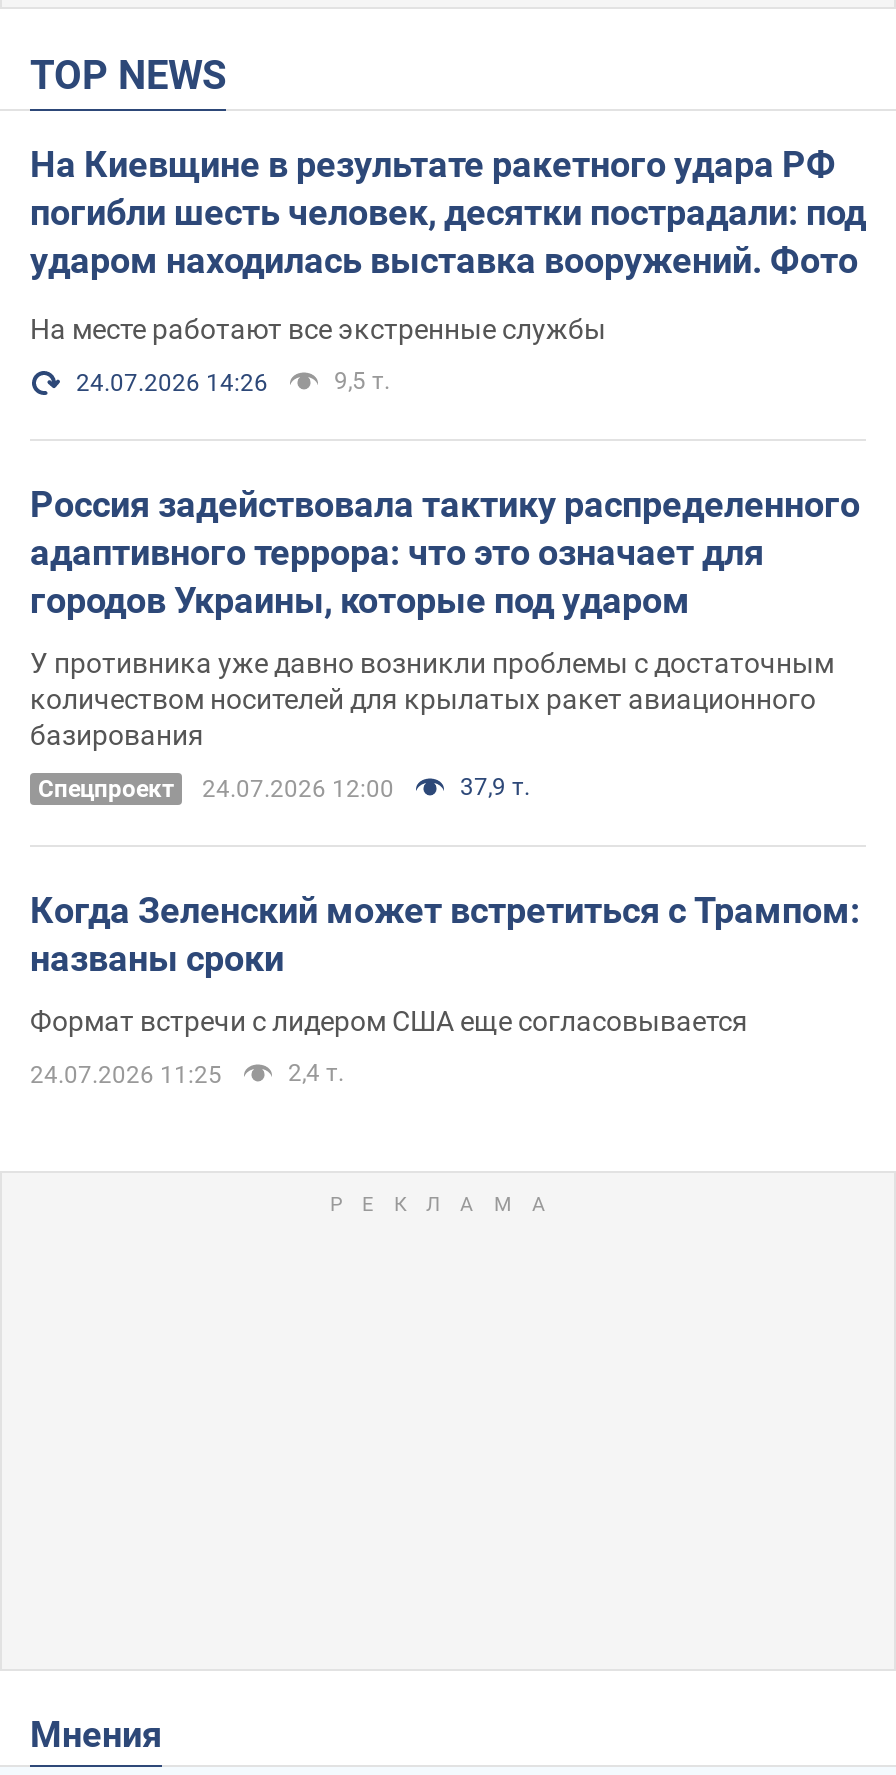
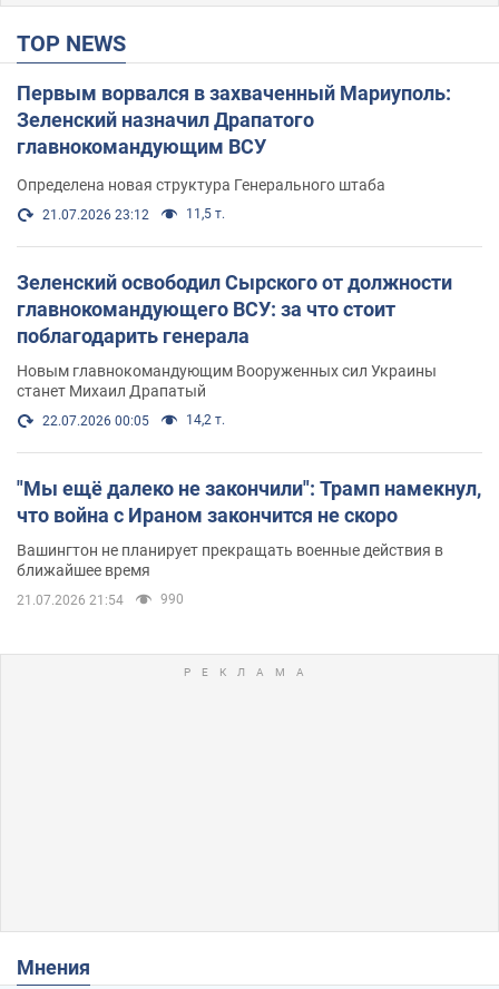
[30,143,866,281] На Киевщине в результате ракетного удара РФ | погибли шесть человек, десятки пострадали: под | ударом находилась выставка вооружений. Фото -> [17,81,451,158] Первым ворвался в захваченный Мариуполь: | Зеленский назначил Драпатого | главнокомандующим ВСУ
[30,313,606,345] На месте работают все экстренные службы -> [17,176,385,194] Определена новая структура Генерального штаба
[76,367,390,397] 24.07.2026 14:26 | 9,5 т. -> [42,206,225,223] 21.07.2026 23:12 | 11,5 т.
[30,483,860,621] Россия задействовала тактику распределенного | адаптивного террора: что это означает для | городов Украины, которые под ударом -> [17,270,452,347] Зеленский освободил Сырского от должности | главнокомандующего ВСУ: за что стоит | поблагодарить генерала
[30,647,834,751] У противника уже давно возникли проблемы с достаточным | количеством носителей для крылатых ракет авиационного | базирования -> [17,362,437,400] Новым главнокомандующим Вооруженных сил Украины | станет Михаил Драпатый
[38,773,530,803] Спецпроект | 24.07.2026 12:00 | 37,9 т. -> [42,412,225,429] 22.07.2026 00:05 | 14,2 т.
[30,889,860,979] Когда Зеленский может встретиться с Трампом: | названы сроки -> [17,476,481,527] "Мы ещё далеко не закончили": Трамп намекнул, | что война с Ираном закончится не скоро
[30,1005,748,1037] Формат встречи с лидером США еще согласовывается -> [17,541,443,579] Вашингтон не планирует прекращать военные действия в | ближайшее время
[30,1059,344,1089] 24.07.2026 11:25 | 2,4 т. -> [17,591,184,608] 21.07.2026 21:54 | 990

